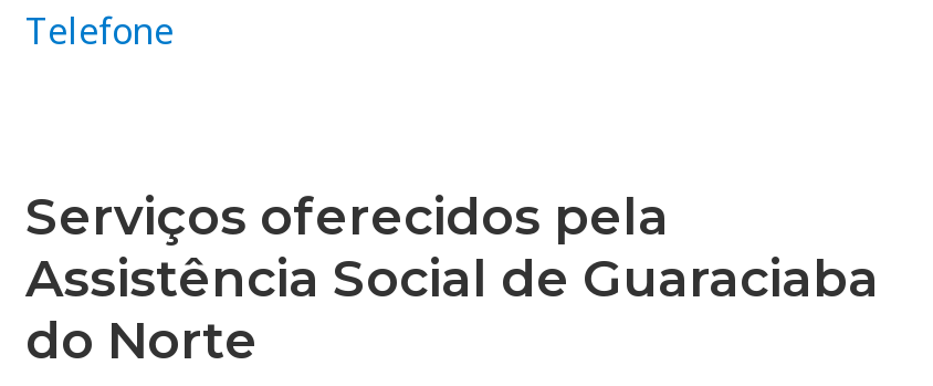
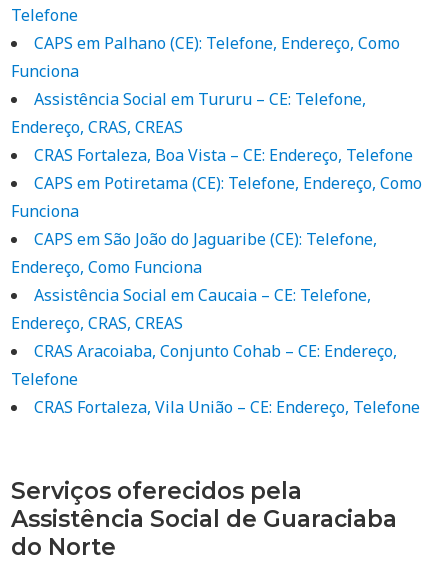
none -> [11,31,422,417] CAPS em Palhano (CE): Telefone, Endereço, Como | Funciona | Assistência Social em Tururu – CE: Telefone, | Endereço, CRAS, CREAS | CRAS Fortaleza, Boa Vista – CE: Endereço, Telefone | CAPS em Potiretama (CE): Telefone, Endereço, Como | Funciona | CAPS em São João do Jaguaribe (CE): Telefone, | Endereço, Como Funciona | Assistência Social em Caucaia – CE: Telefone, | Endereço, CRAS, CREAS | CRAS Aracoiaba, Conjunto Cohab – CE: Endereço, | Telefone | CRAS Fortaleza, Vila União – CE: Endereço, Telefone

